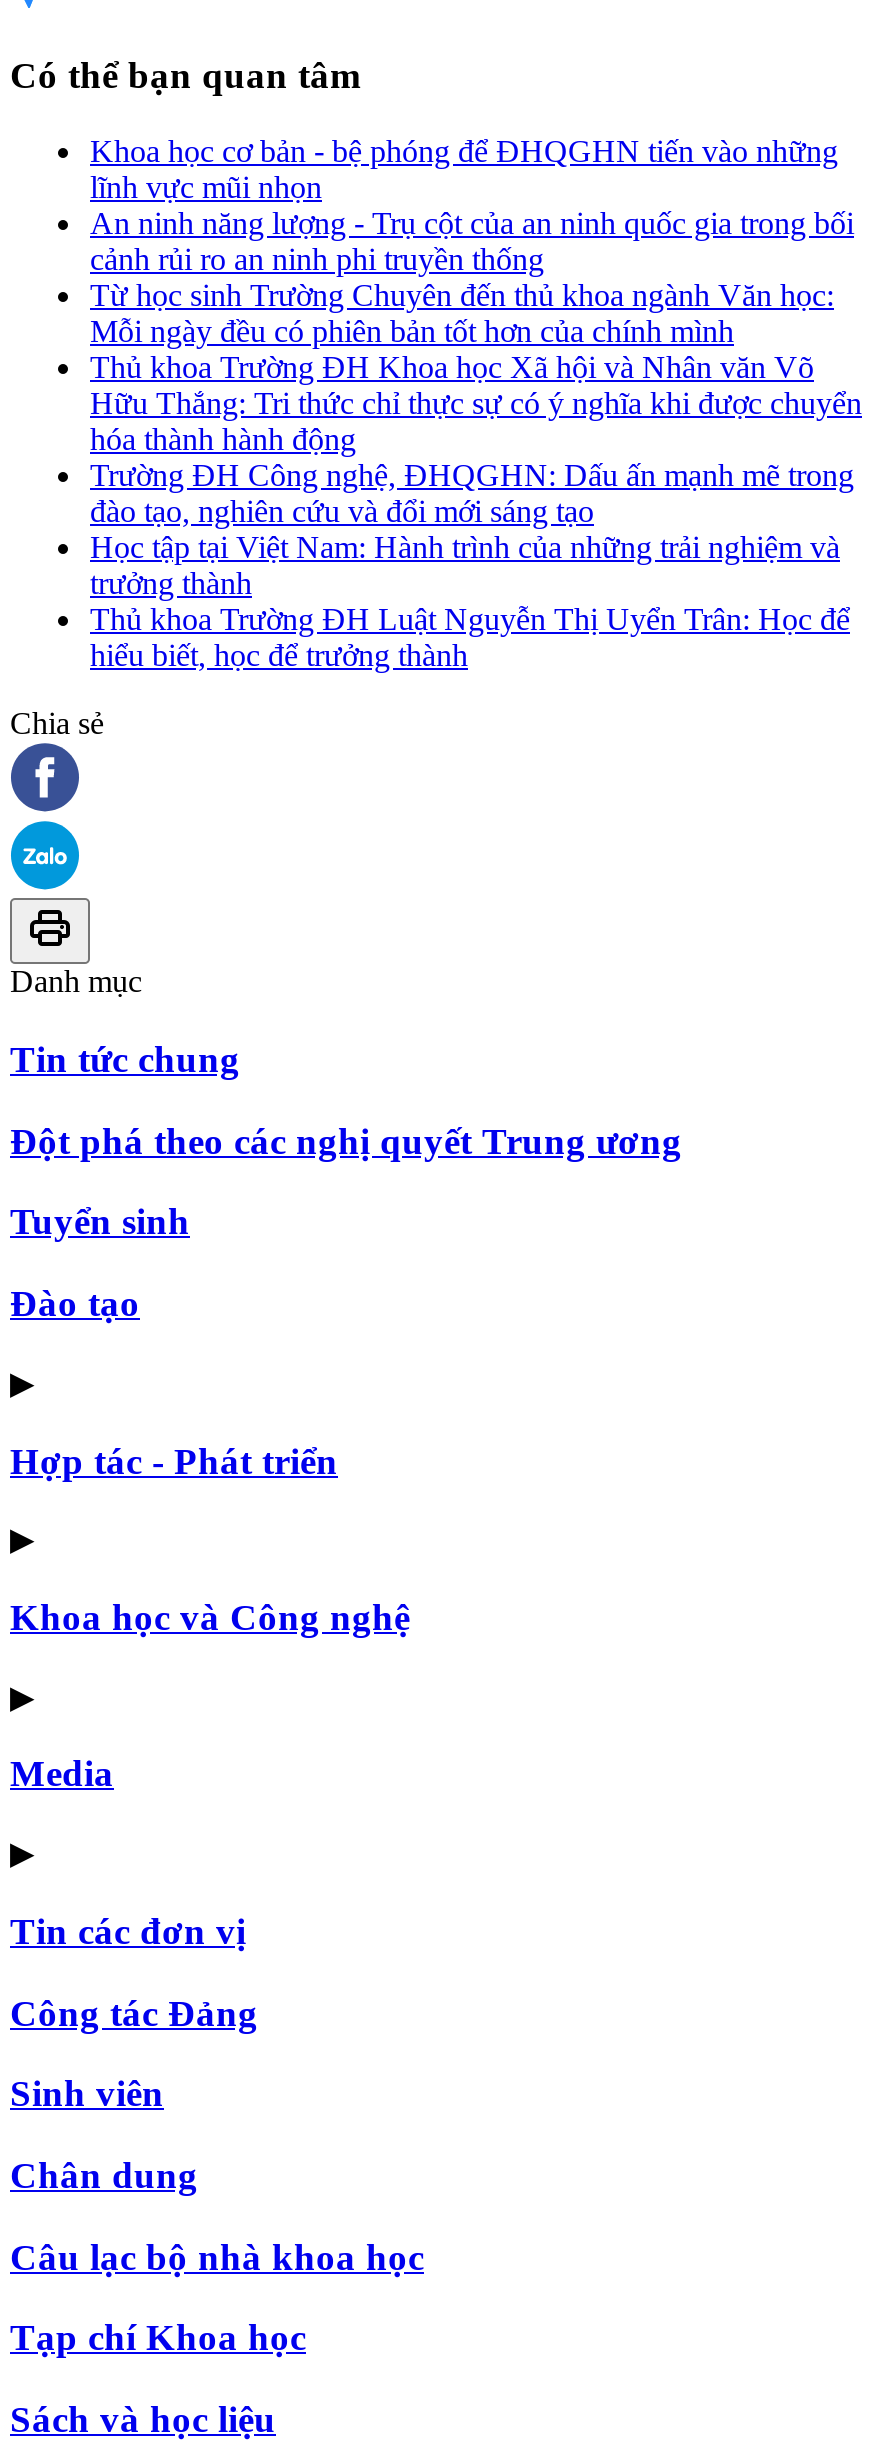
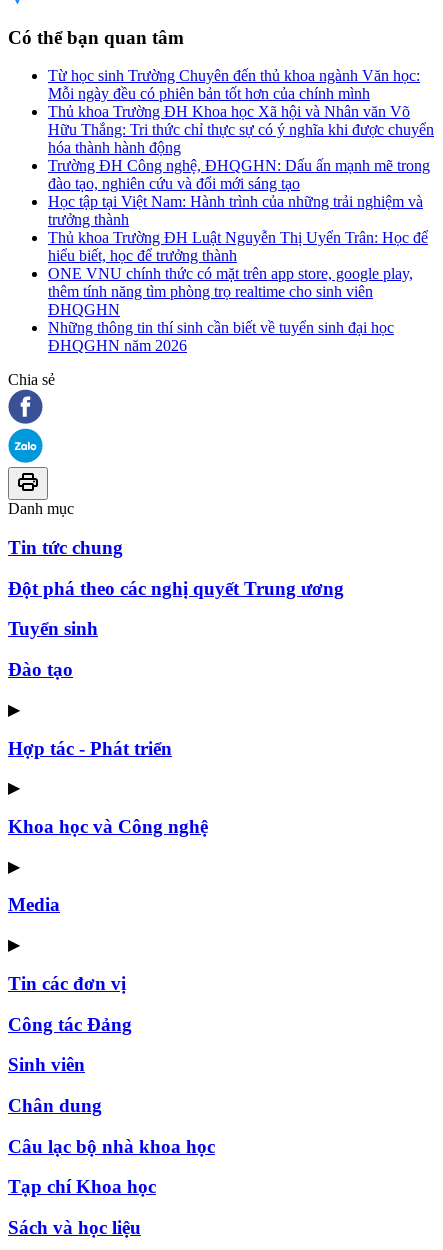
[90,134,854,276] Khoa học cơ bản - bệ phóng để ĐHQGHN tiến vào những | lĩnh vực mũi nhọn | An ninh năng lượng - Trụ cột của an ninh quốc gia trong bối | cảnh rủi ro an ninh phi truyền thống -> none
moved [90,278,862,672] -> [48,67,434,264]: Từ học sinh Trường Chuyên đến thủ khoa ngành Văn học: | Mỗi ngày đều có phiên bản tốt hơn của chính mình | Thủ khoa Trường ĐH Khoa học Xã hội và Nhân văn Võ | ... | Thủ khoa Trường ĐH Luật Nguyễn Thị Uyển Trân: Học để | hiểu biết, học để trưởng thành
none -> [48,265,413,354] ONE VNU chính thức có mặt trên app store, google play, | thêm tính năng tìm phòng trọ realtime cho sinh viên | ĐHQGHN | Những thông tin thí sinh cần biết về tuyển sinh đại học | ĐHQGHN năm 2026

